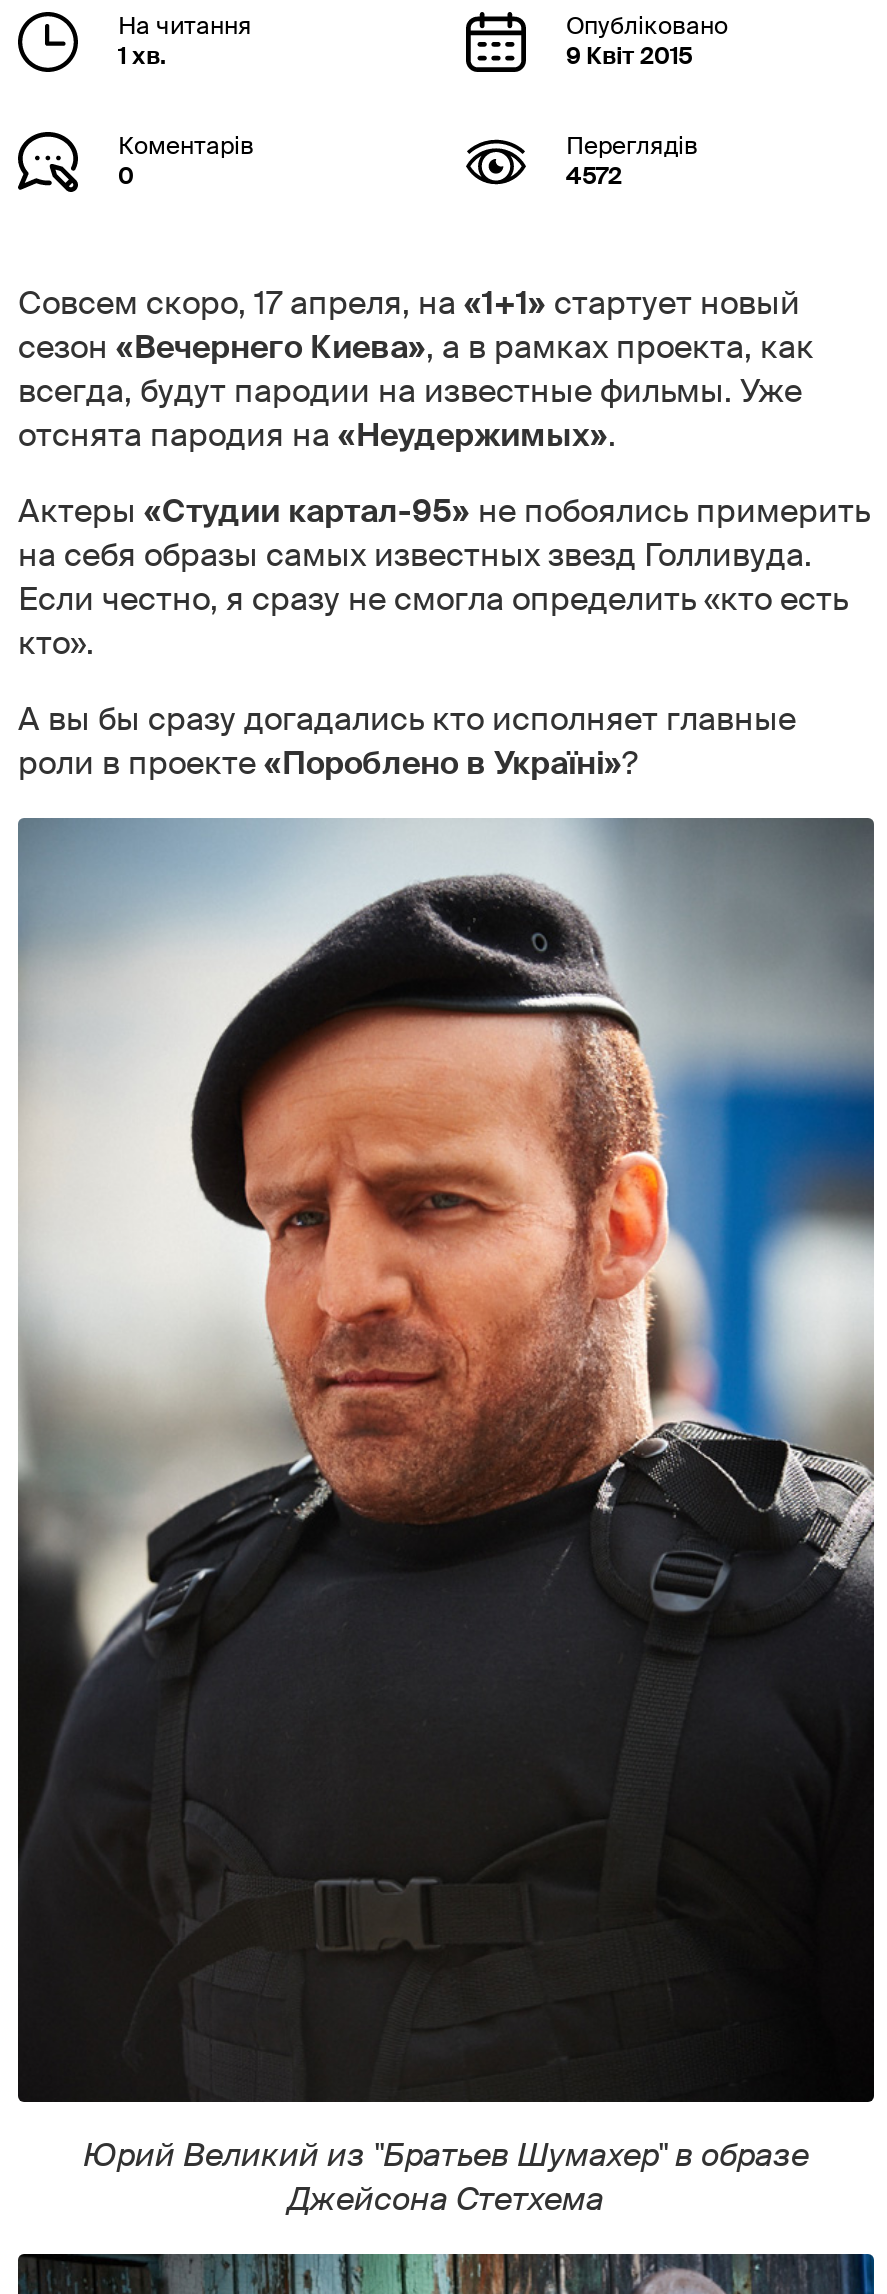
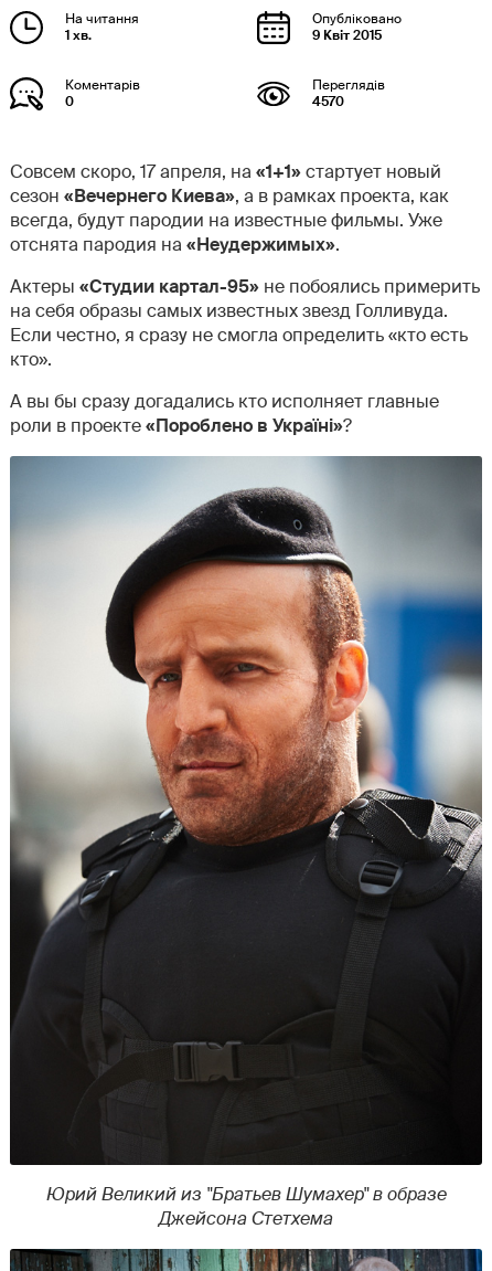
[566,161,622,193] 4572 -> [312,93,344,111] 4570

